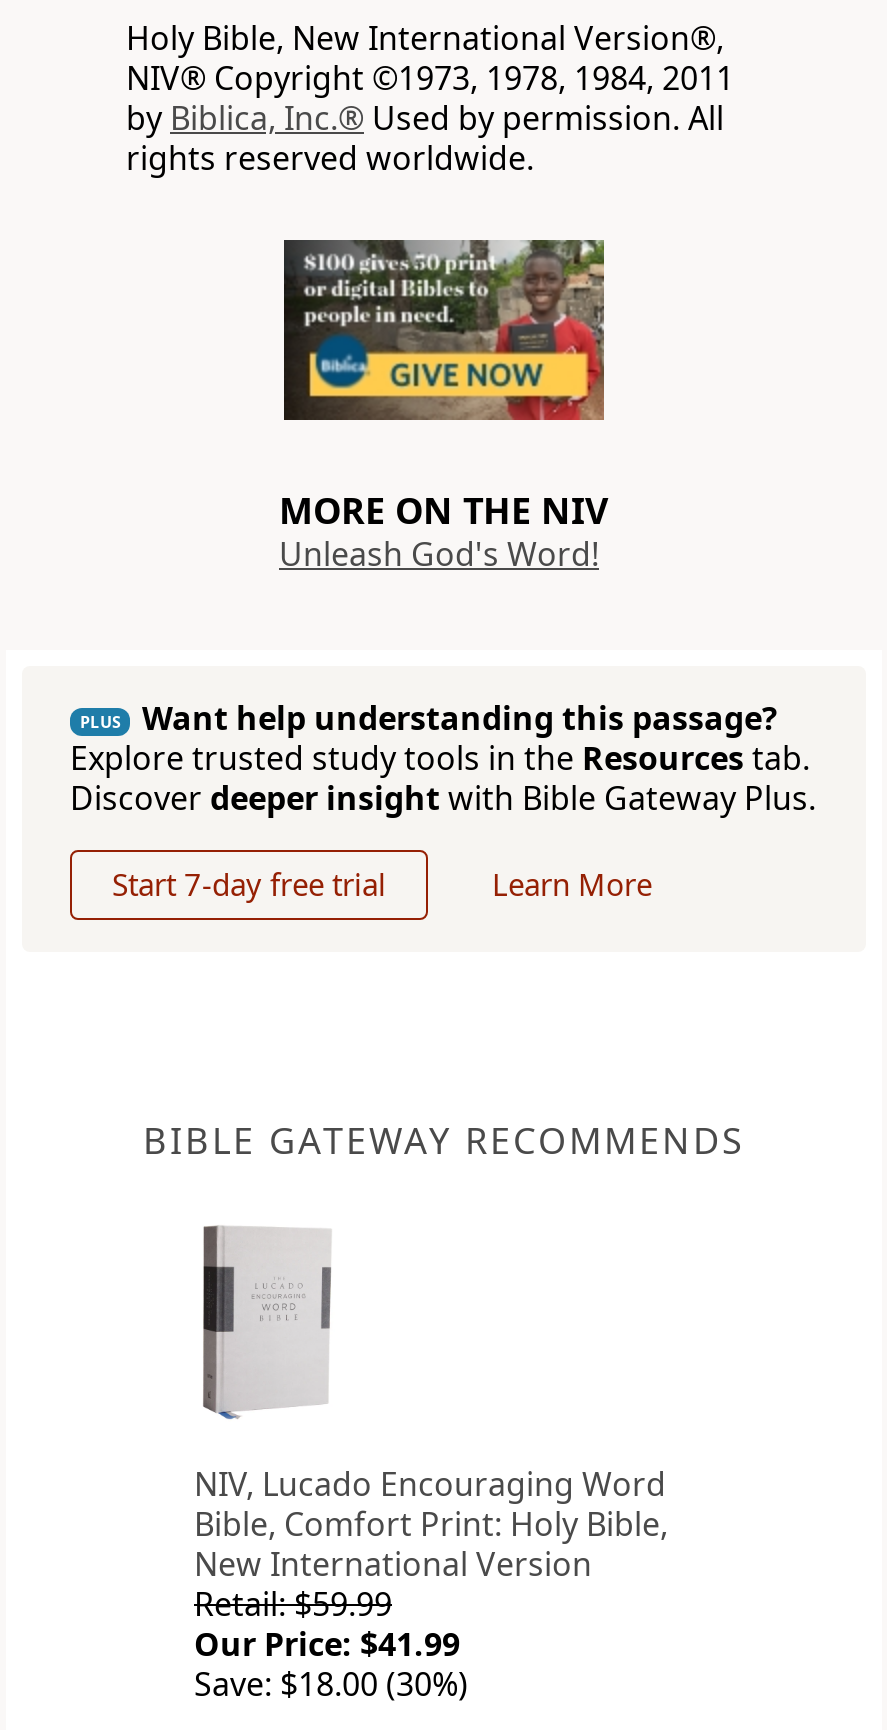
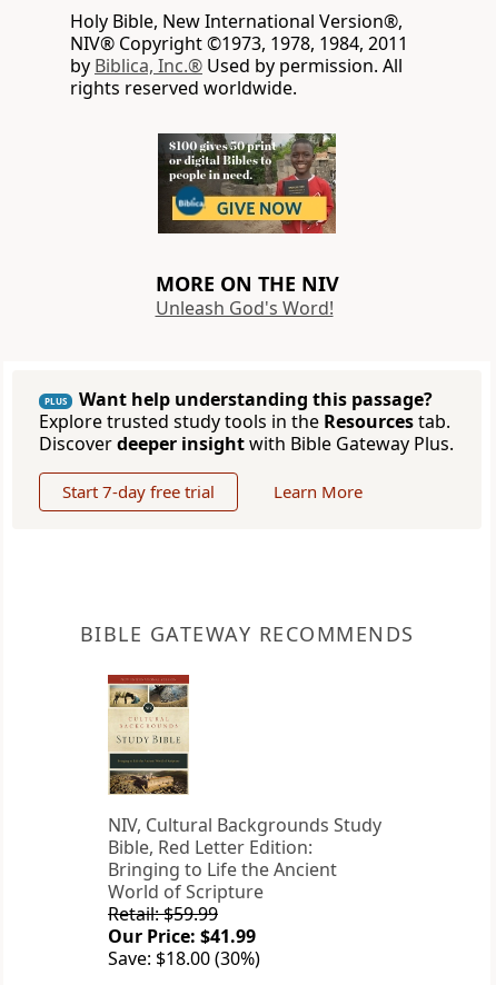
[194,1214,668,1586] [image] | NIV, Lucado Encouraging Word | Bible, Comfort Print: Holy Bible, | New International Version -> [107,674,381,904] [image] | NIV, Cultural Backgrounds Study | Bible, Red Letter Edition: | Bringing to Life the Ancient | World of Scripture

